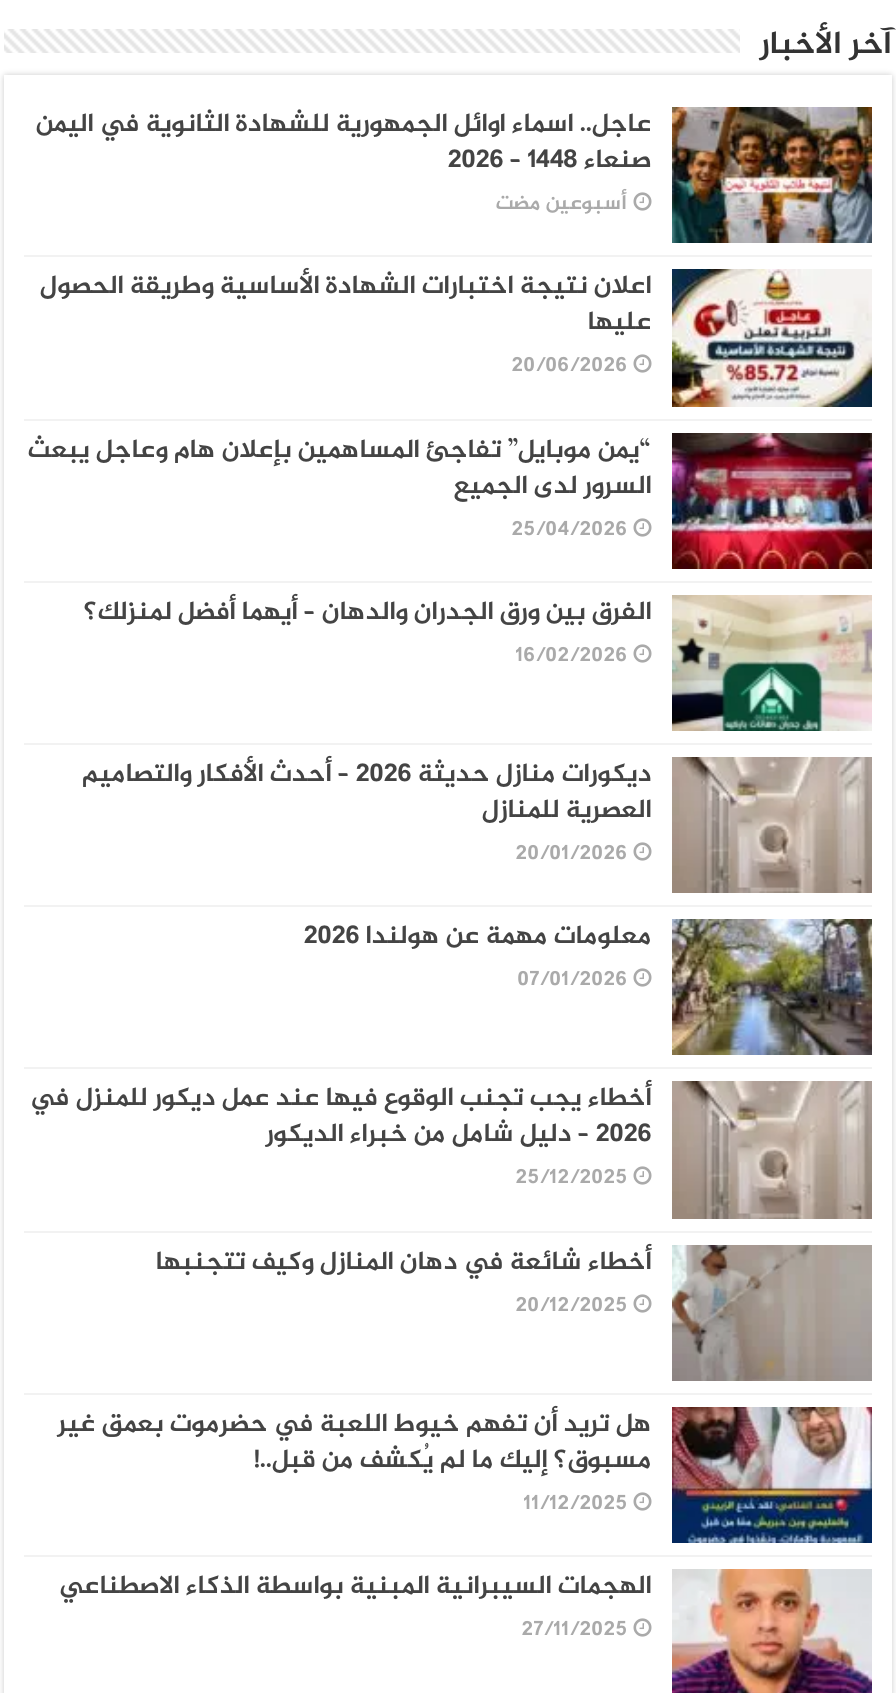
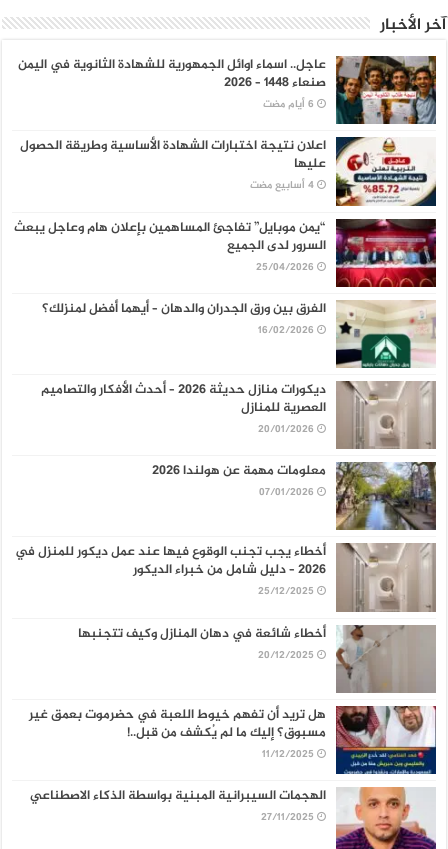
[500,188,632,222] أسبوعين مضت -> none
[516,350,632,384] 20/06/2026 -> none

